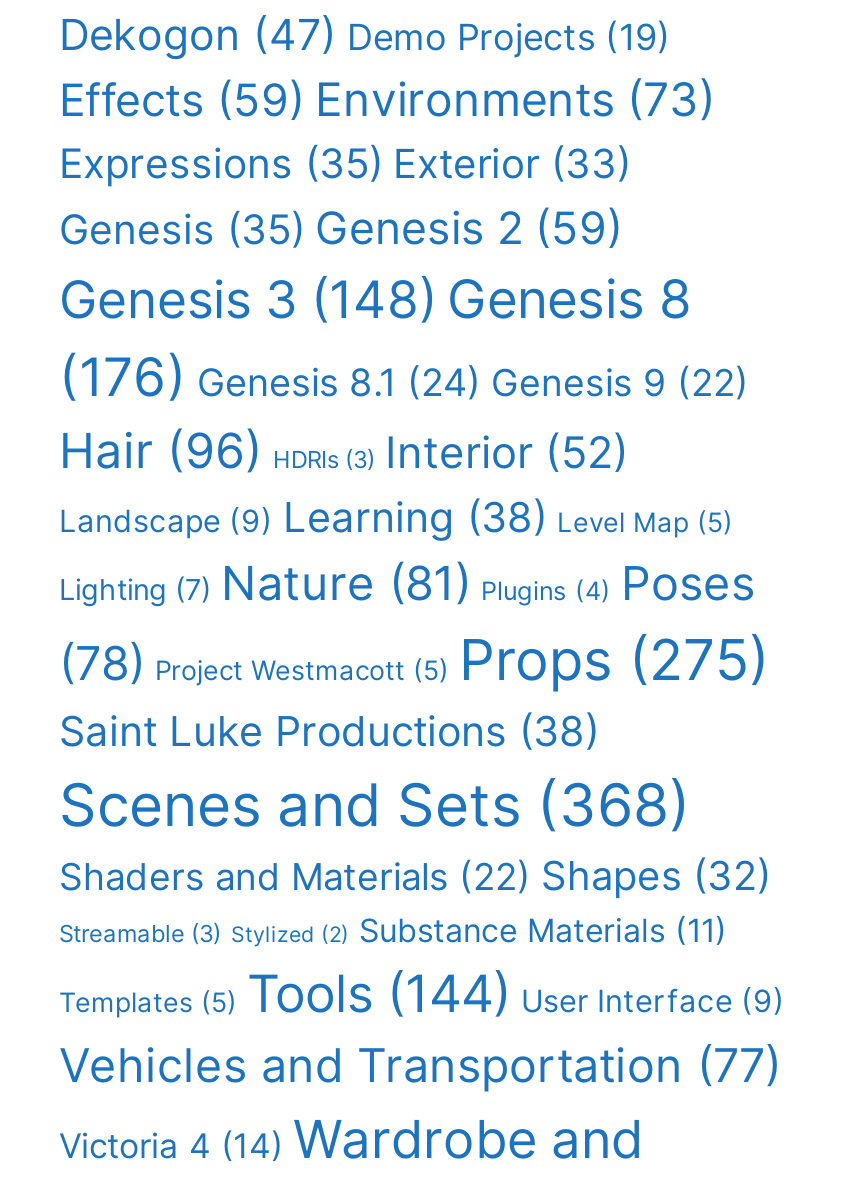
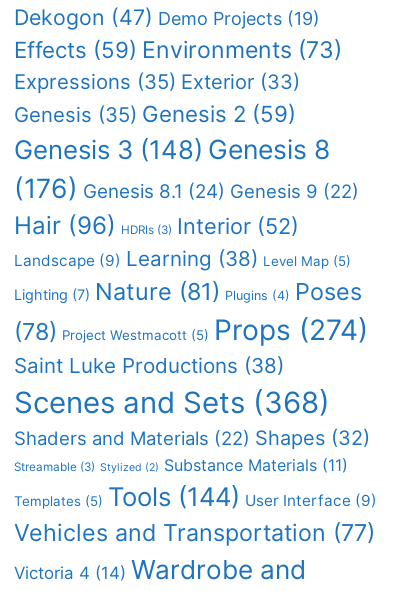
[59,626,769,694] (78) Project Westmacott (5) Props (275) -> [14,313,368,347] (78) Project Westmacott (5) Props (274)

